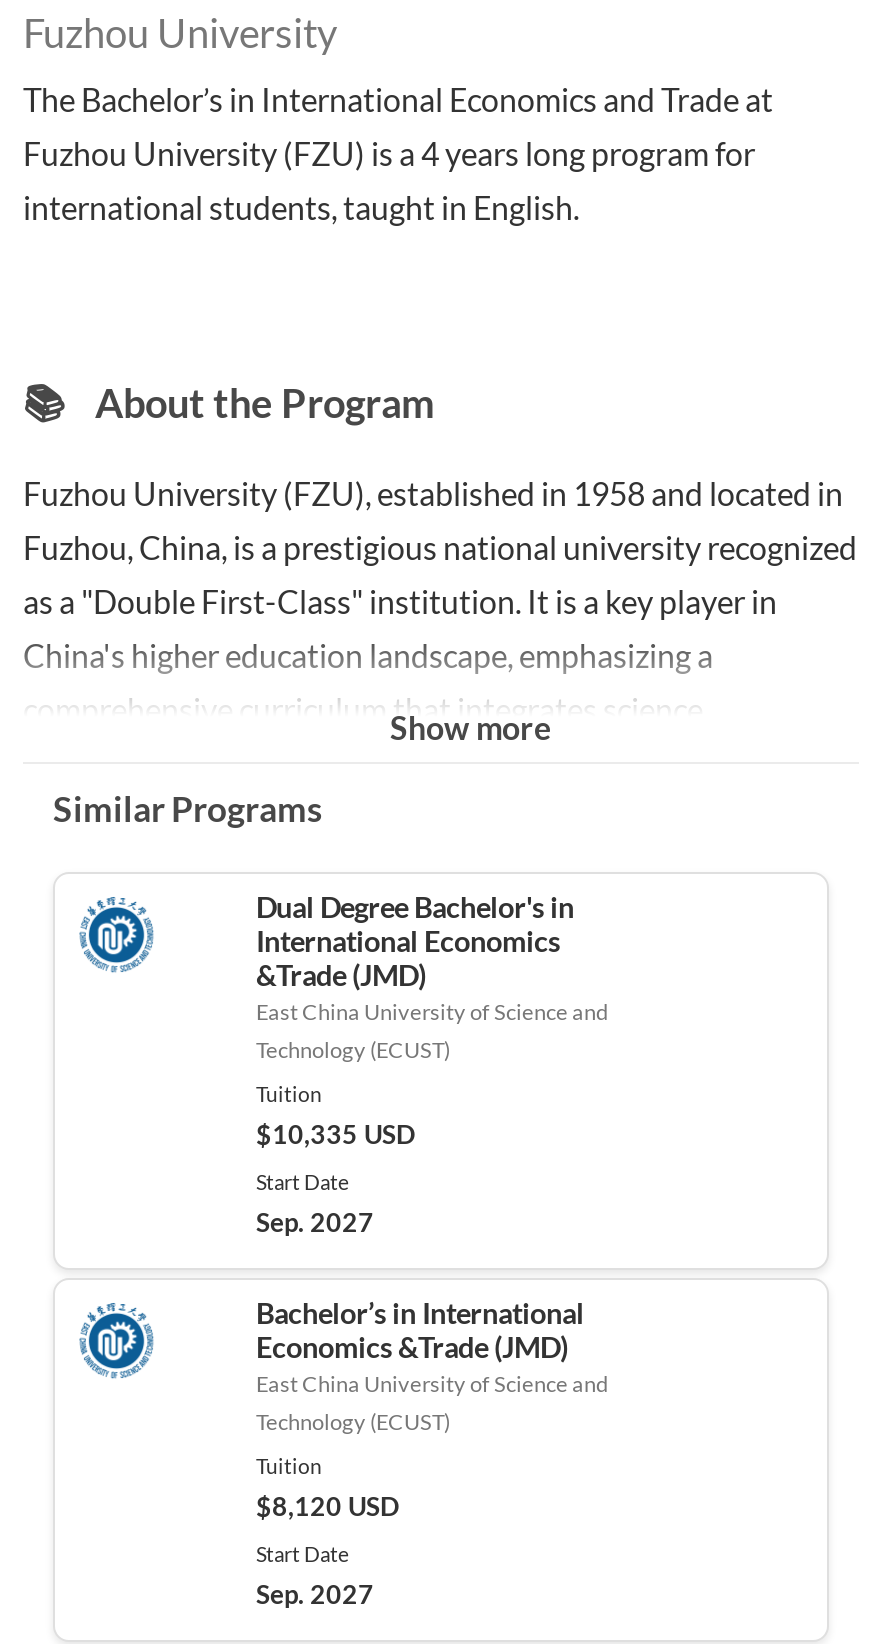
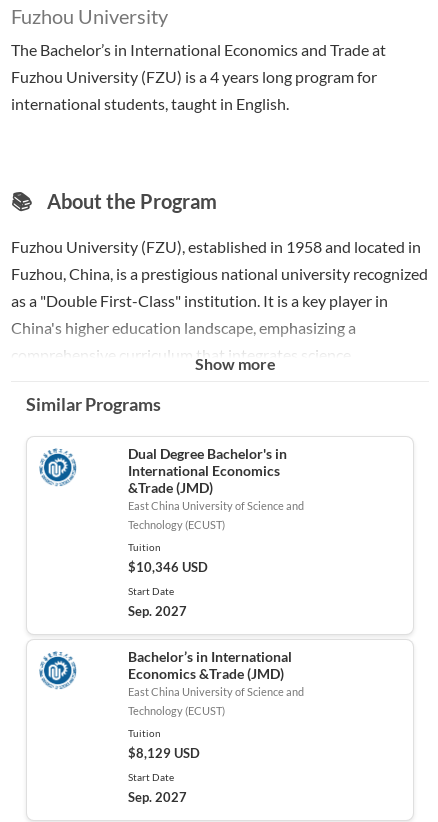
[256,1117,416,1149] $10,335 USD -> [127,559,207,575] $10,346 USD
[256,1489,400,1521] $8,120 USD -> [127,745,199,761] $8,129 USD

